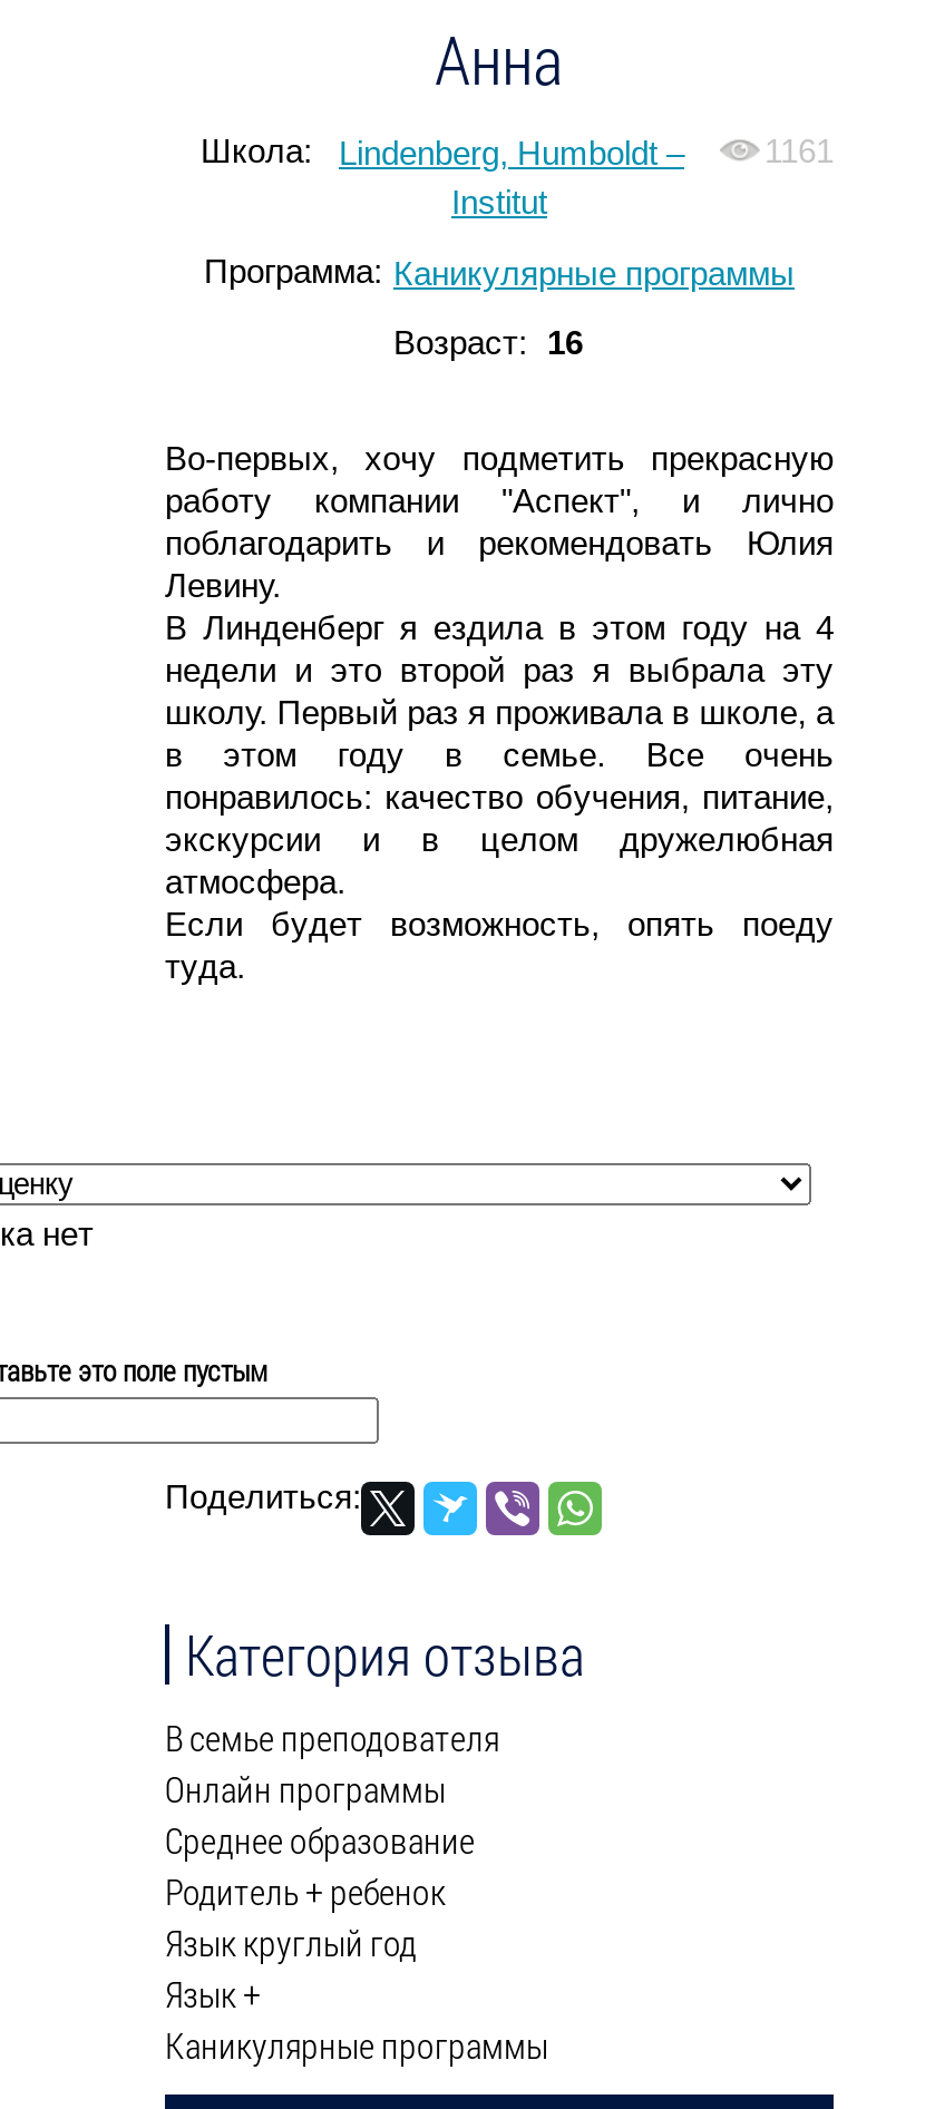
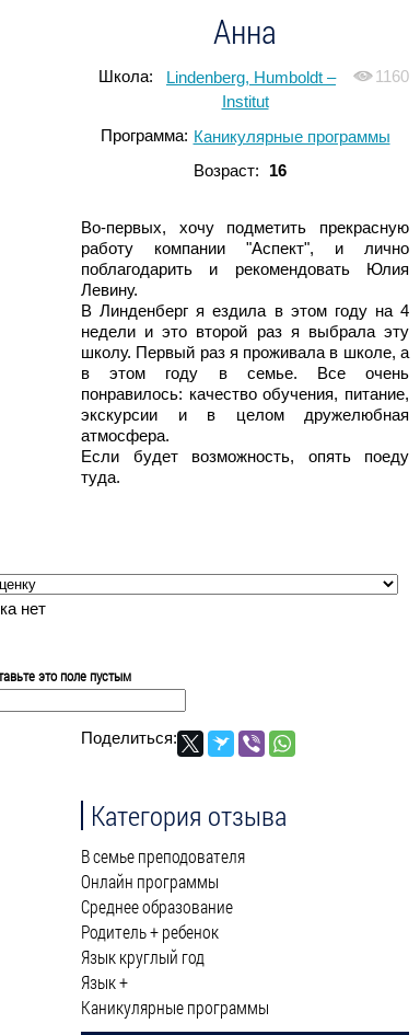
[764,131,834,169] 1161 -> [375,67,409,85] 1160

